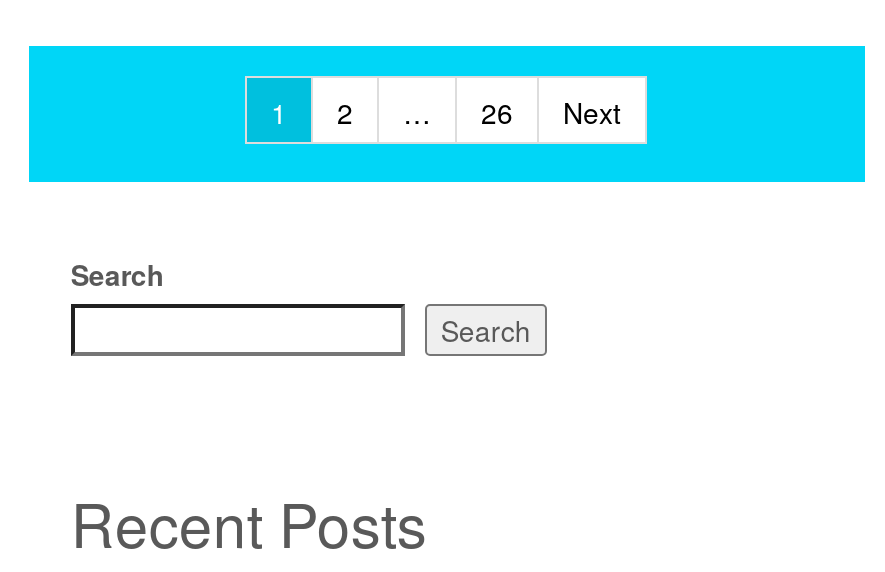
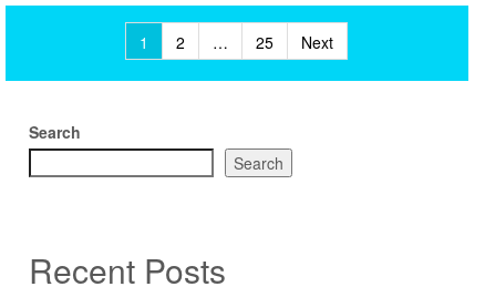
[481,92,513,132] 26 -> [256,31,274,53] 25

